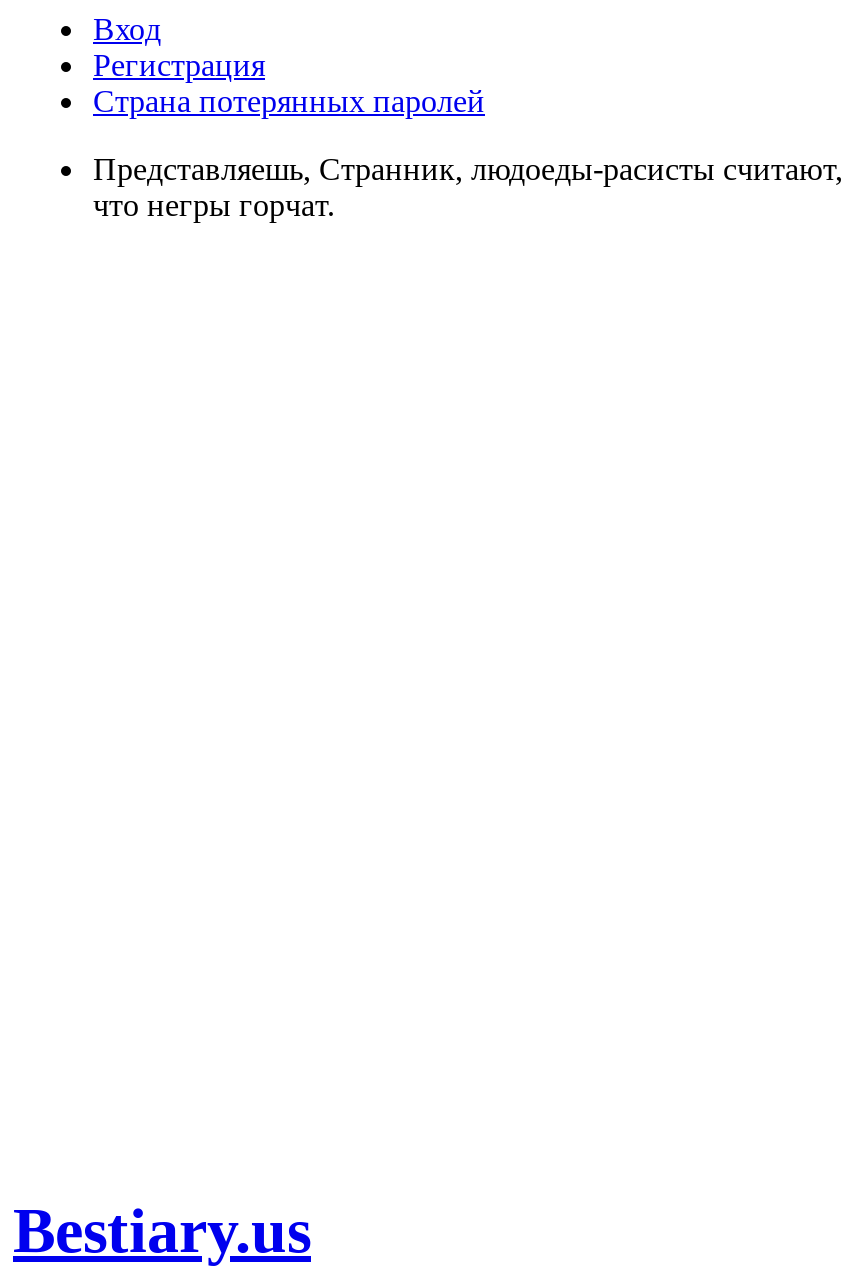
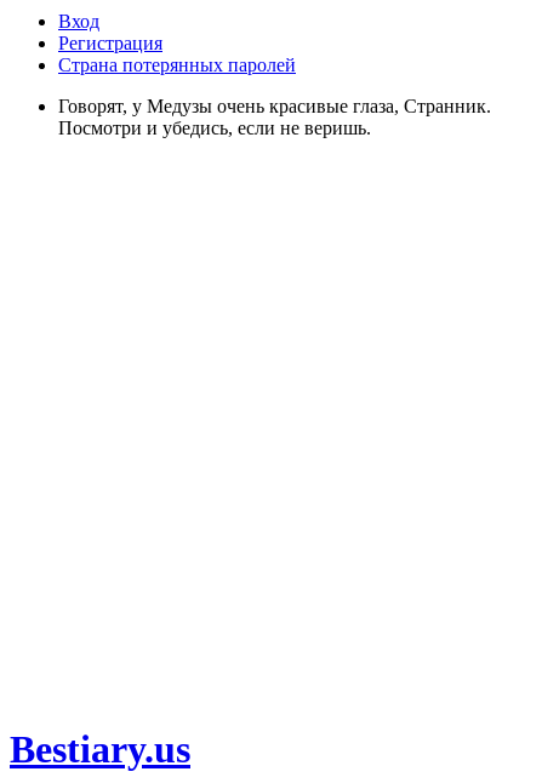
[93,152,843,222] Представляешь, Странник, людоеды-расисты считают, | что негры горчат. -> [58,96,491,138] Говорят, у Медузы очень красивые глаза, Странник. | Посмотри и убедись, если не веришь.

